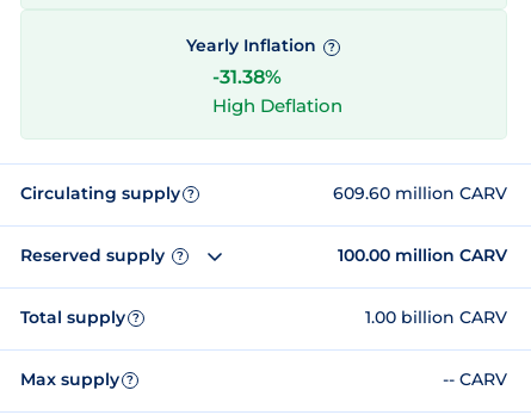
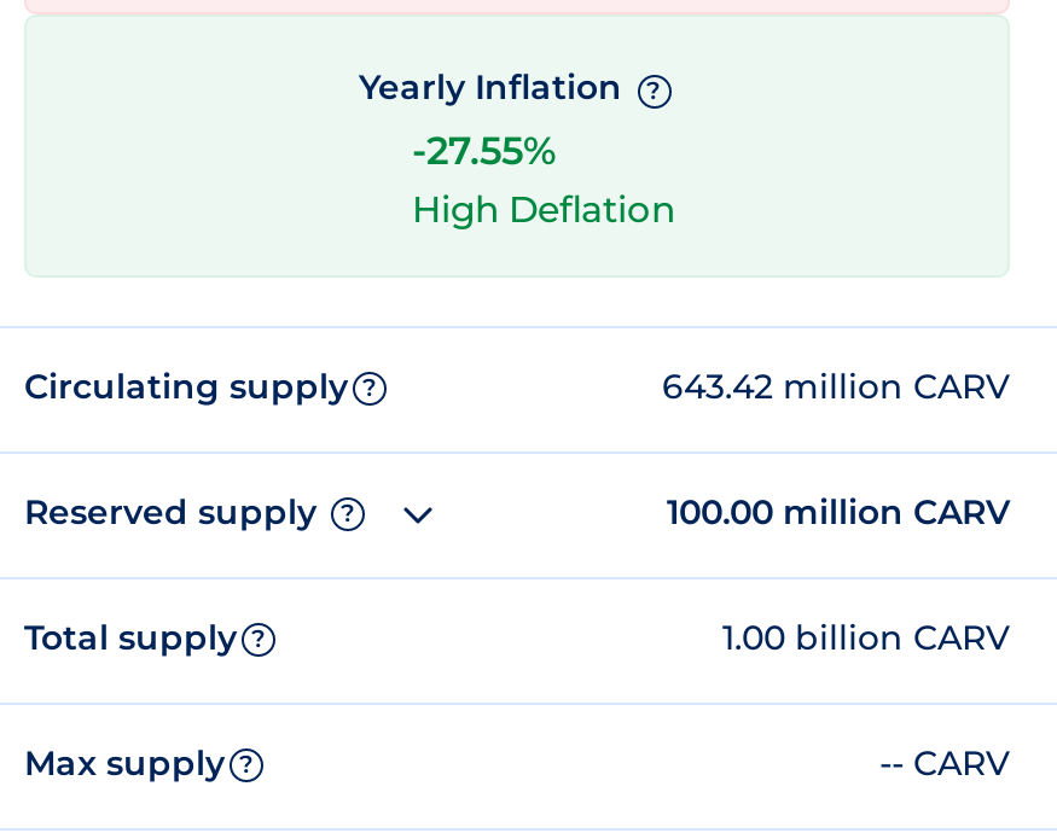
[212,65,281,88] -31.38% -> [412,127,557,173] -27.55%
[333,183,507,204] 609.60 million CARV -> [662,365,1010,409] 643.42 million CARV

